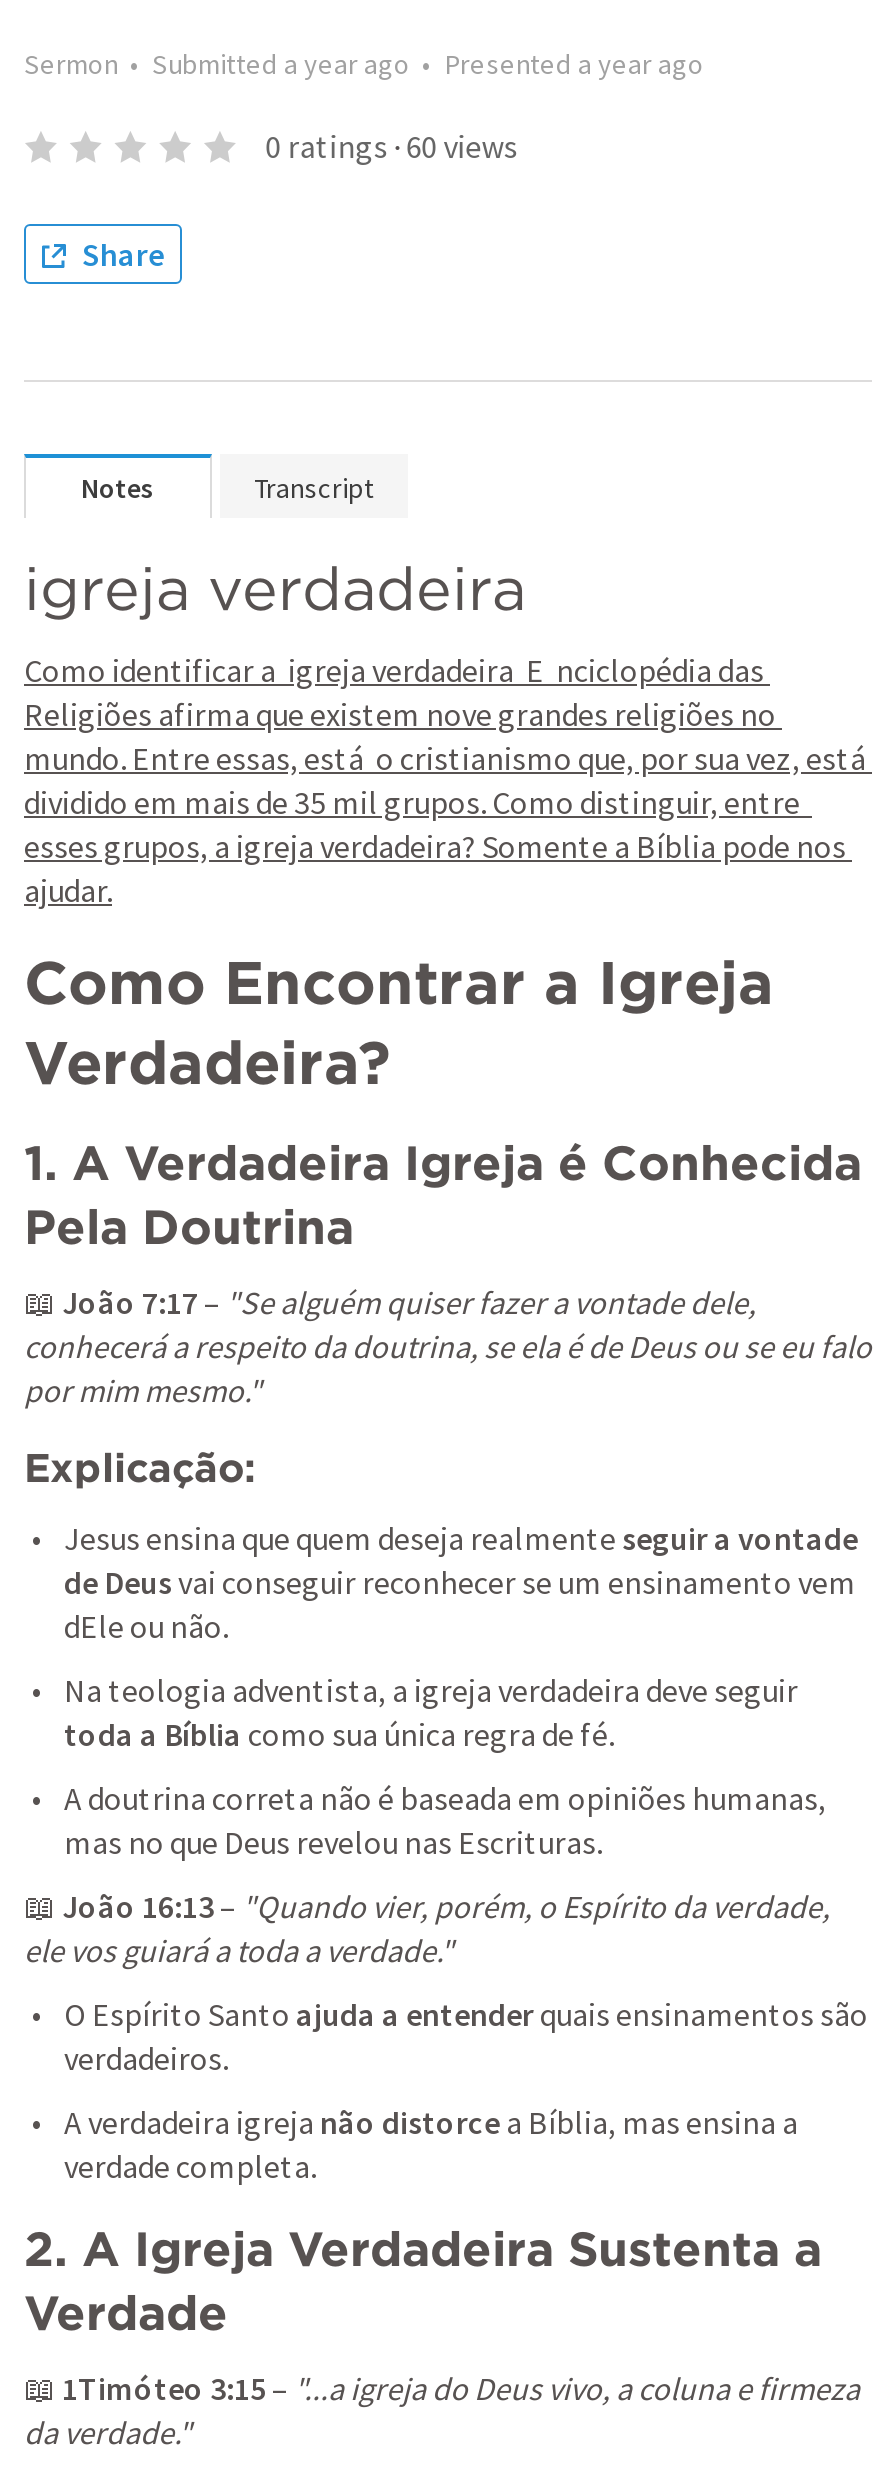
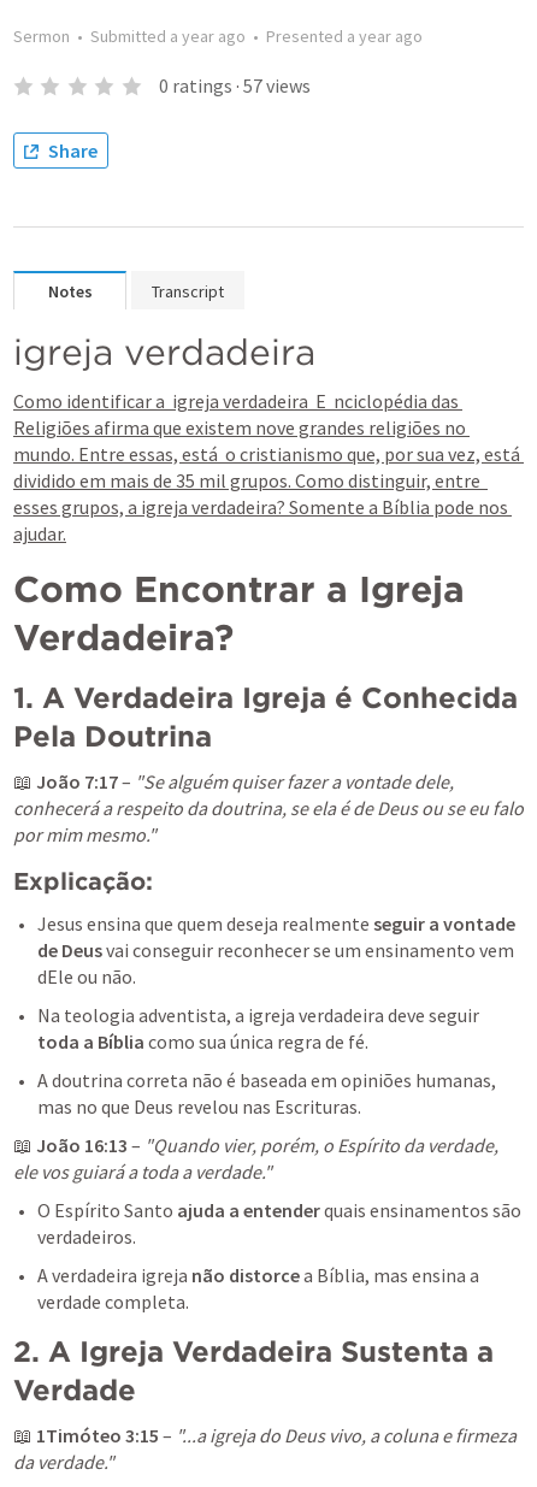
[265,126,517,166] 0 ratings · 60 views -> [159,73,310,98] 0 ratings · 57 views

